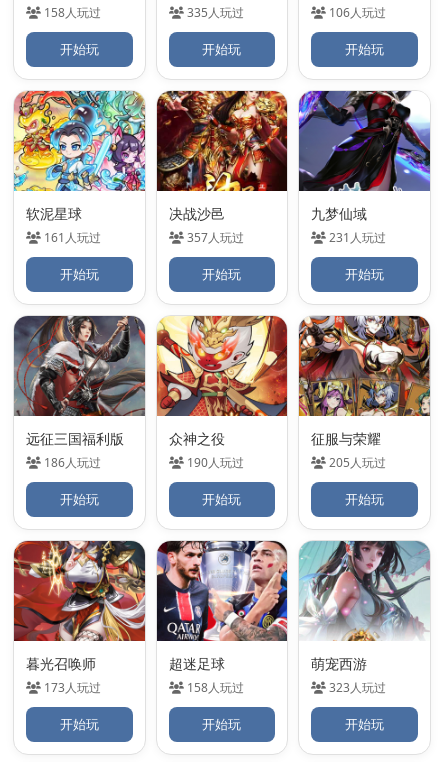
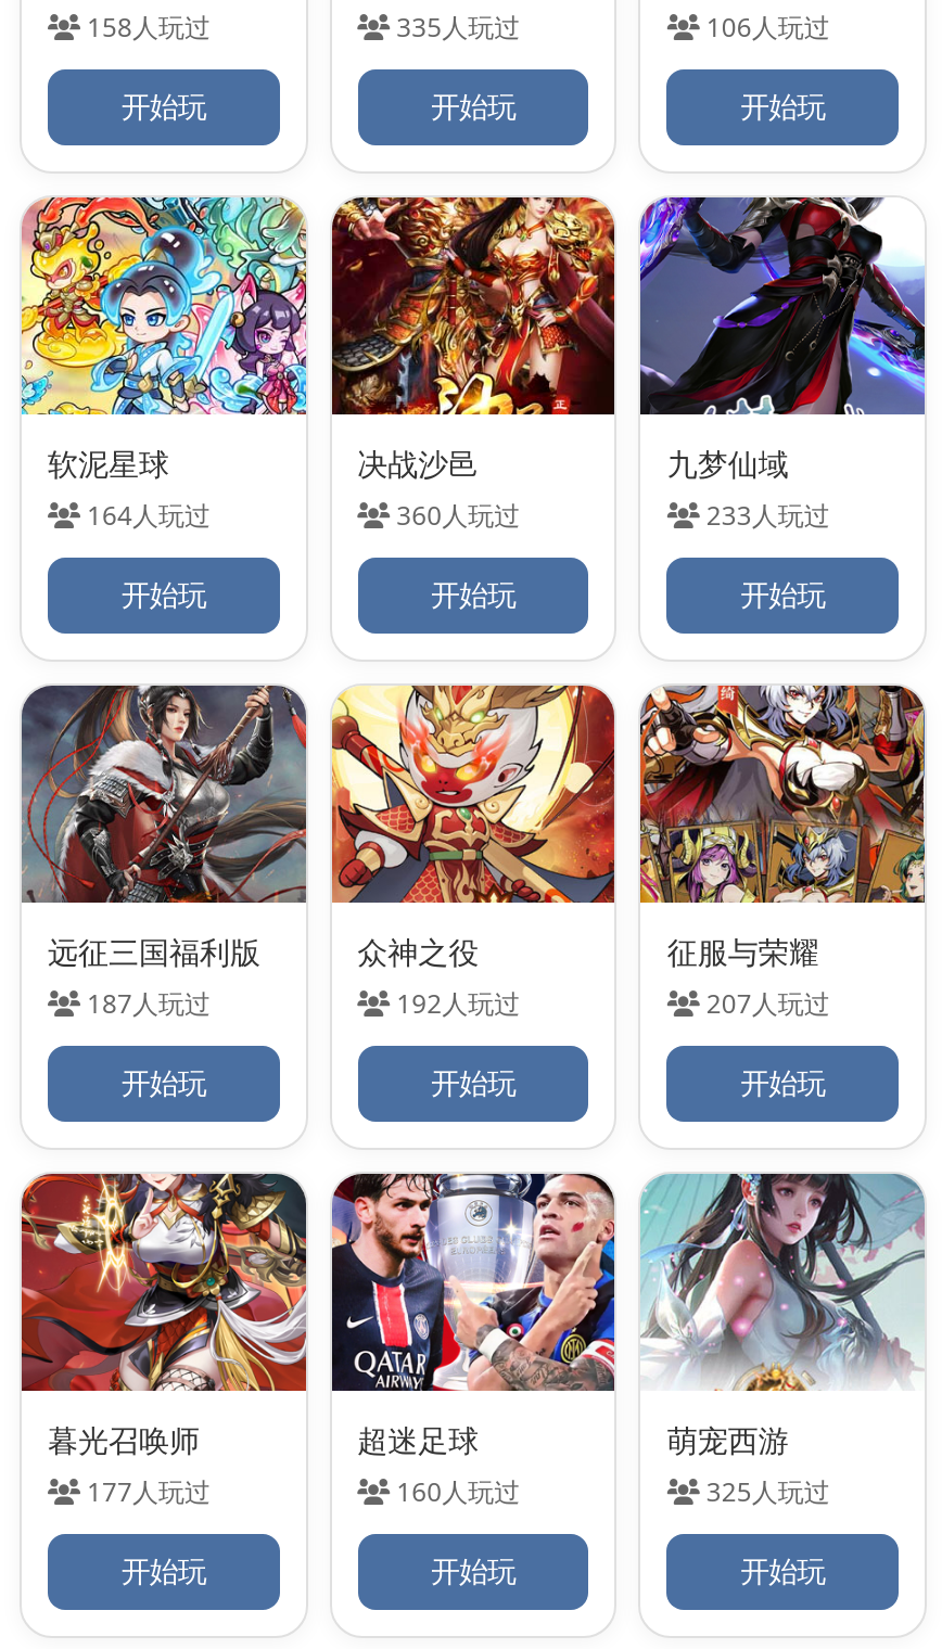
[41,229,101,246] 161人玩过 -> [80,497,211,534] 164人玩过
[184,229,244,246] 357人玩过 -> [390,497,520,534] 360人玩过
[326,229,386,246] 231人玩过 -> [700,497,830,534] 233人玩过
[41,454,101,471] 186人玩过 -> [80,985,211,1022] 187人玩过
[184,454,244,471] 190人玩过 -> [390,985,520,1022] 192人玩过
[326,454,386,471] 205人玩过 -> [700,985,830,1022] 207人玩过
[41,679,101,696] 173人玩过 -> [80,1473,211,1510] 177人玩过
[184,679,244,696] 158人玩过 -> [390,1473,520,1510] 160人玩过
[326,679,386,696] 323人玩过 -> [700,1473,830,1510] 325人玩过

